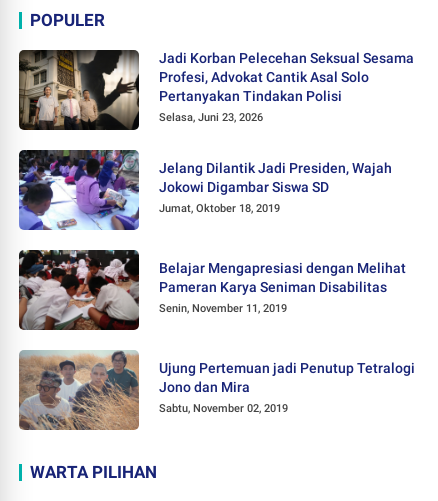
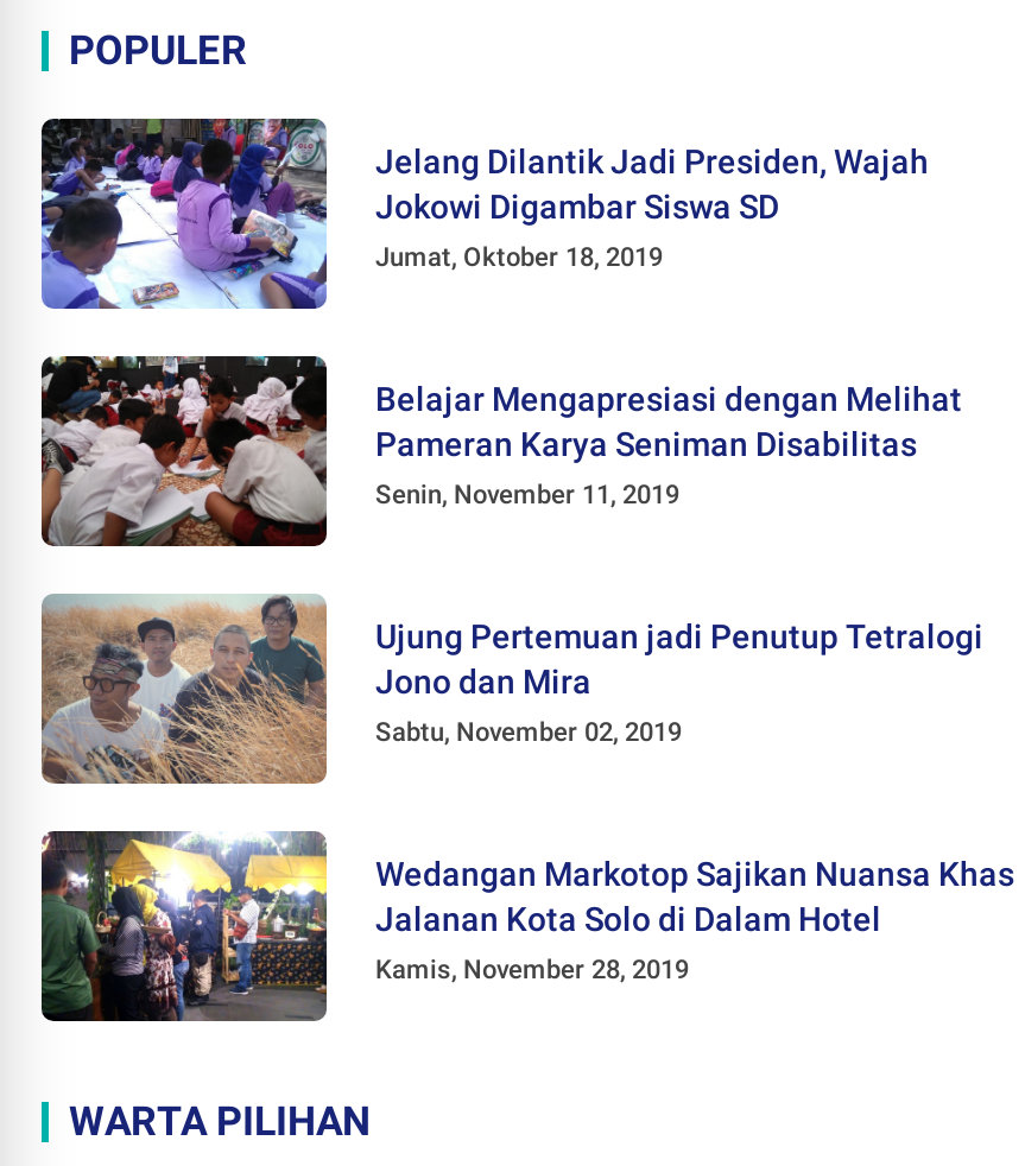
[18,49,414,131] [image] | Jadi Korban Pelecehan Seksual Sesama | Profesi, Advokat Cantik Asal Solo | Pertanyakan Tindakan Polisi | Selasa, Juni 23, 2026 -> none
moved [17,148,415,415] -> [37,114,983,748]: [image] | Jelang Dilantik Jadi Presiden, Wajah | Jokowi Digambar Siswa SD | ... | Jono dan Mira | Sabtu, November 02, 2019
none -> [39,831,1014,1024] [image] | Wedangan Markotop Sajikan Nuansa Khas | Jalanan Kota Solo di Dalam Hotel | Kamis, November 28, 2019

